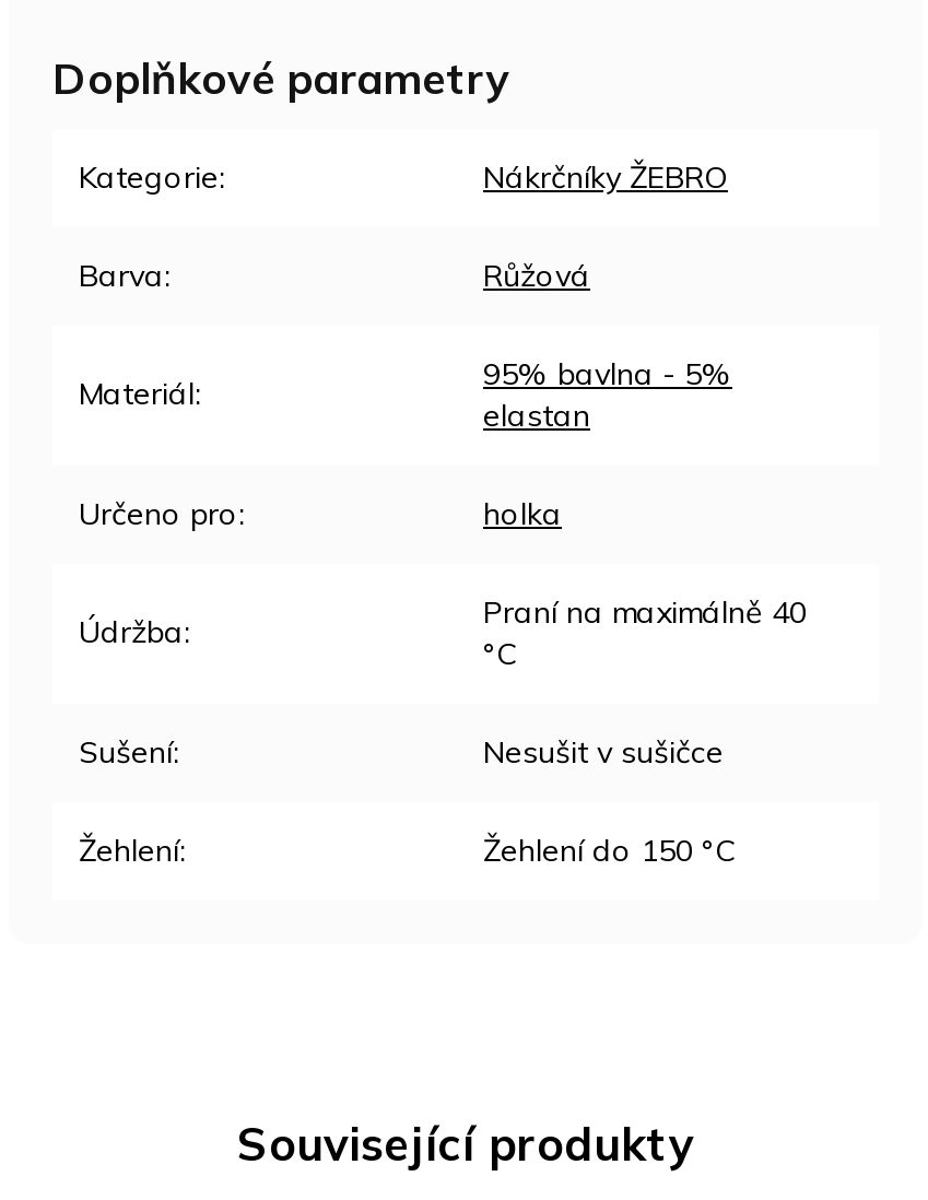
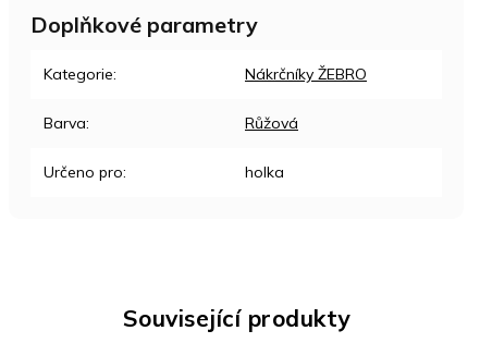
[79,354,732,435] Materiál: | 95% bavlna - 5% | elastan -> none
[79,592,807,870] Údržba: | Praní na maximálně 40 | °C | Sušení: | Nesušit v sušičce | Žehlení: | Žehlení do 150 °C -> none

